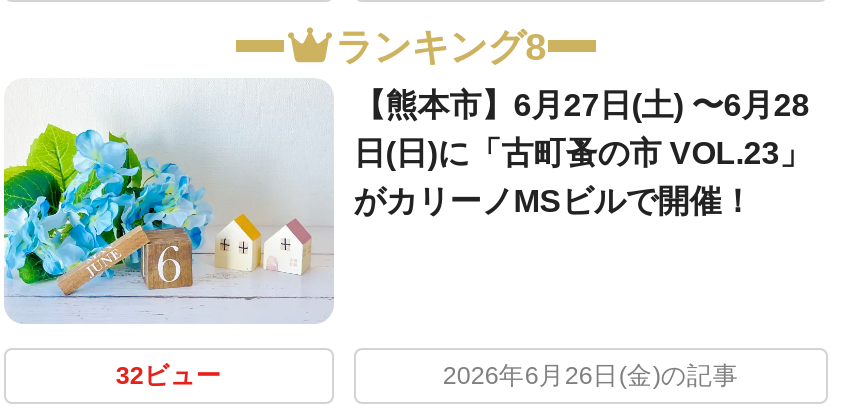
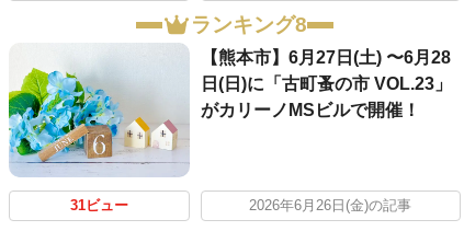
[116,362,222,390] 32ビュー -> [70,198,128,214] 31ビュー

